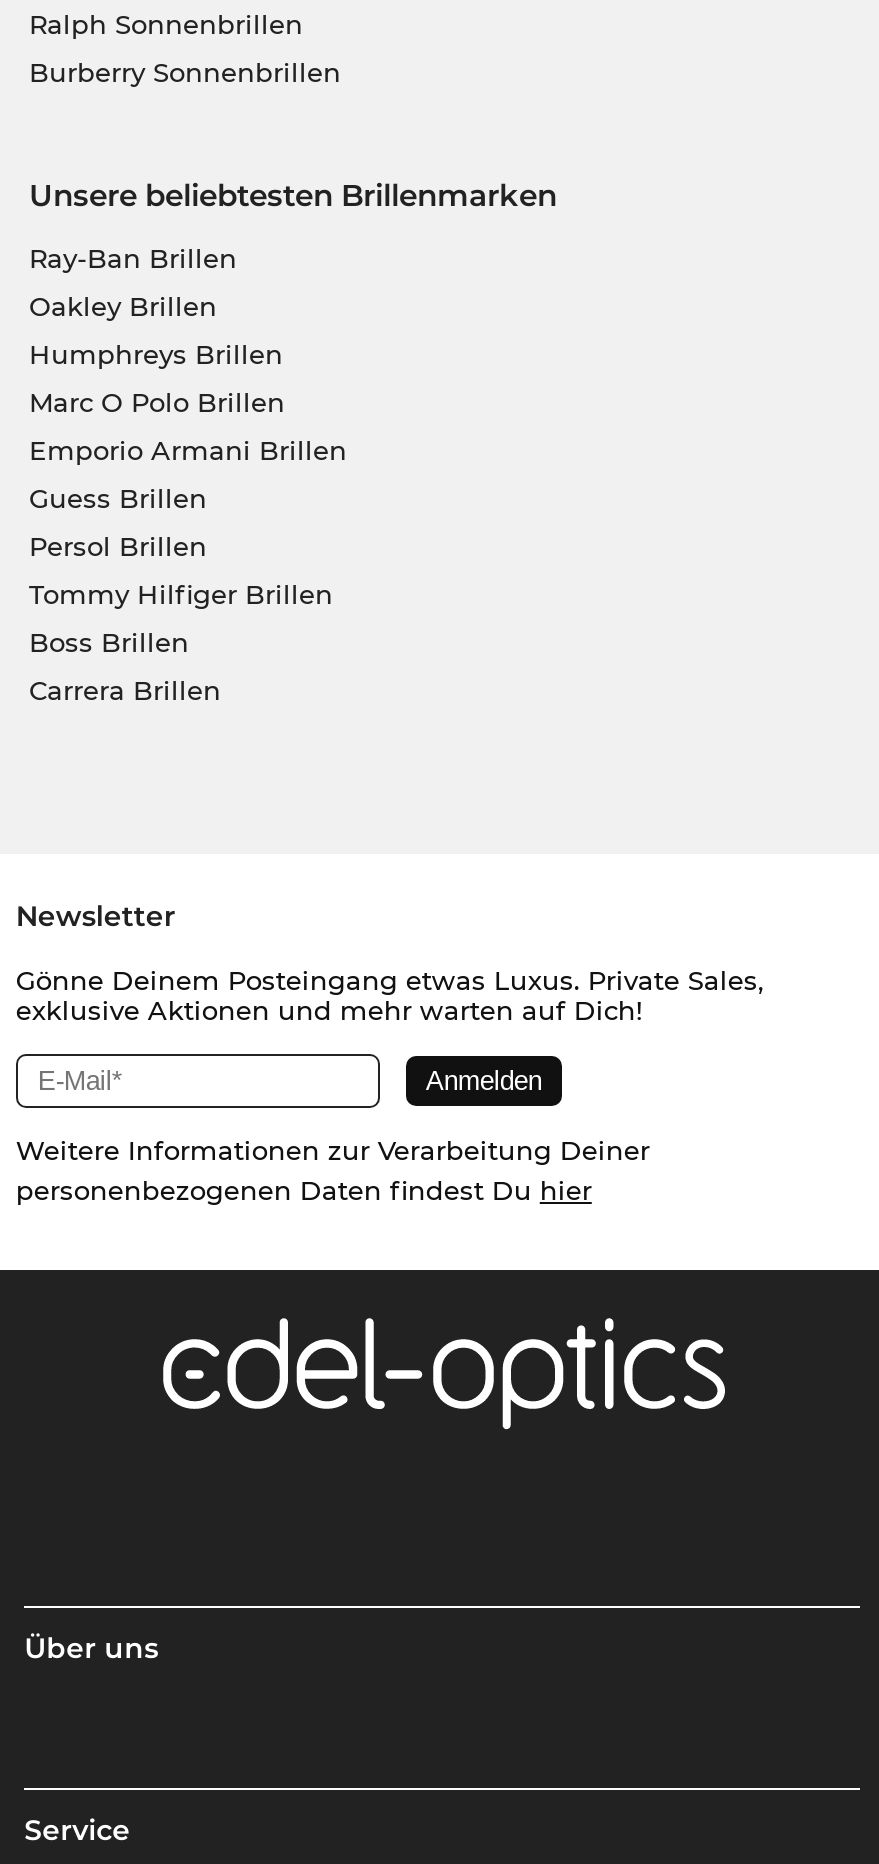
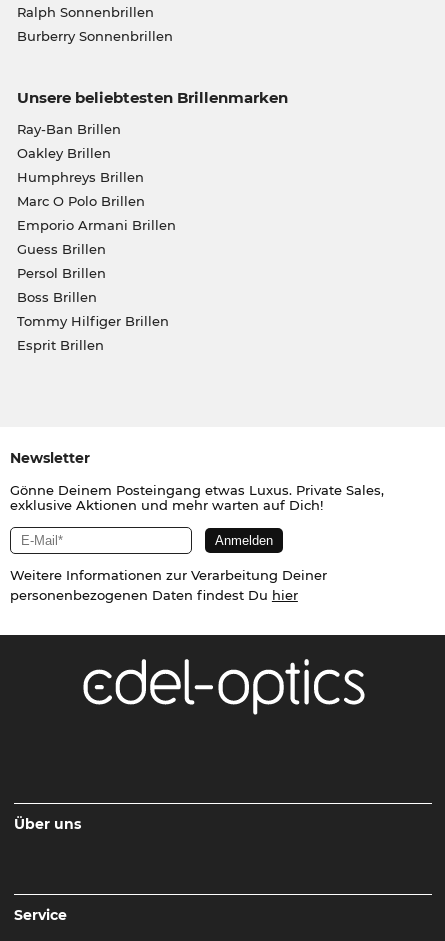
moved [29,578,333,610] -> [16,313,168,329]: Tommy Hilfiger Brillen
moved [29,626,189,658] -> [16,289,96,305]: Boss Brillen
[29,674,221,706] Carrera Brillen -> [16,337,103,353] Esprit Brillen

